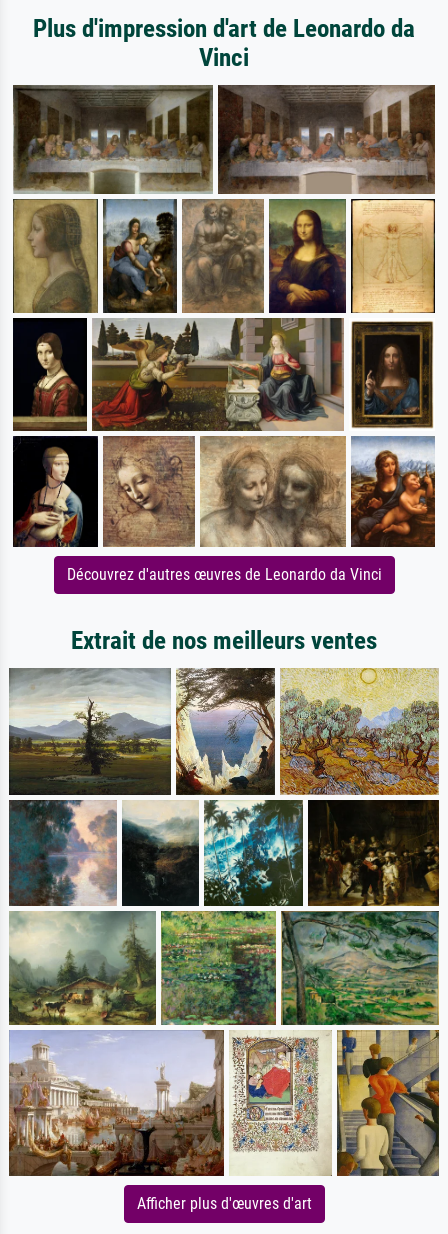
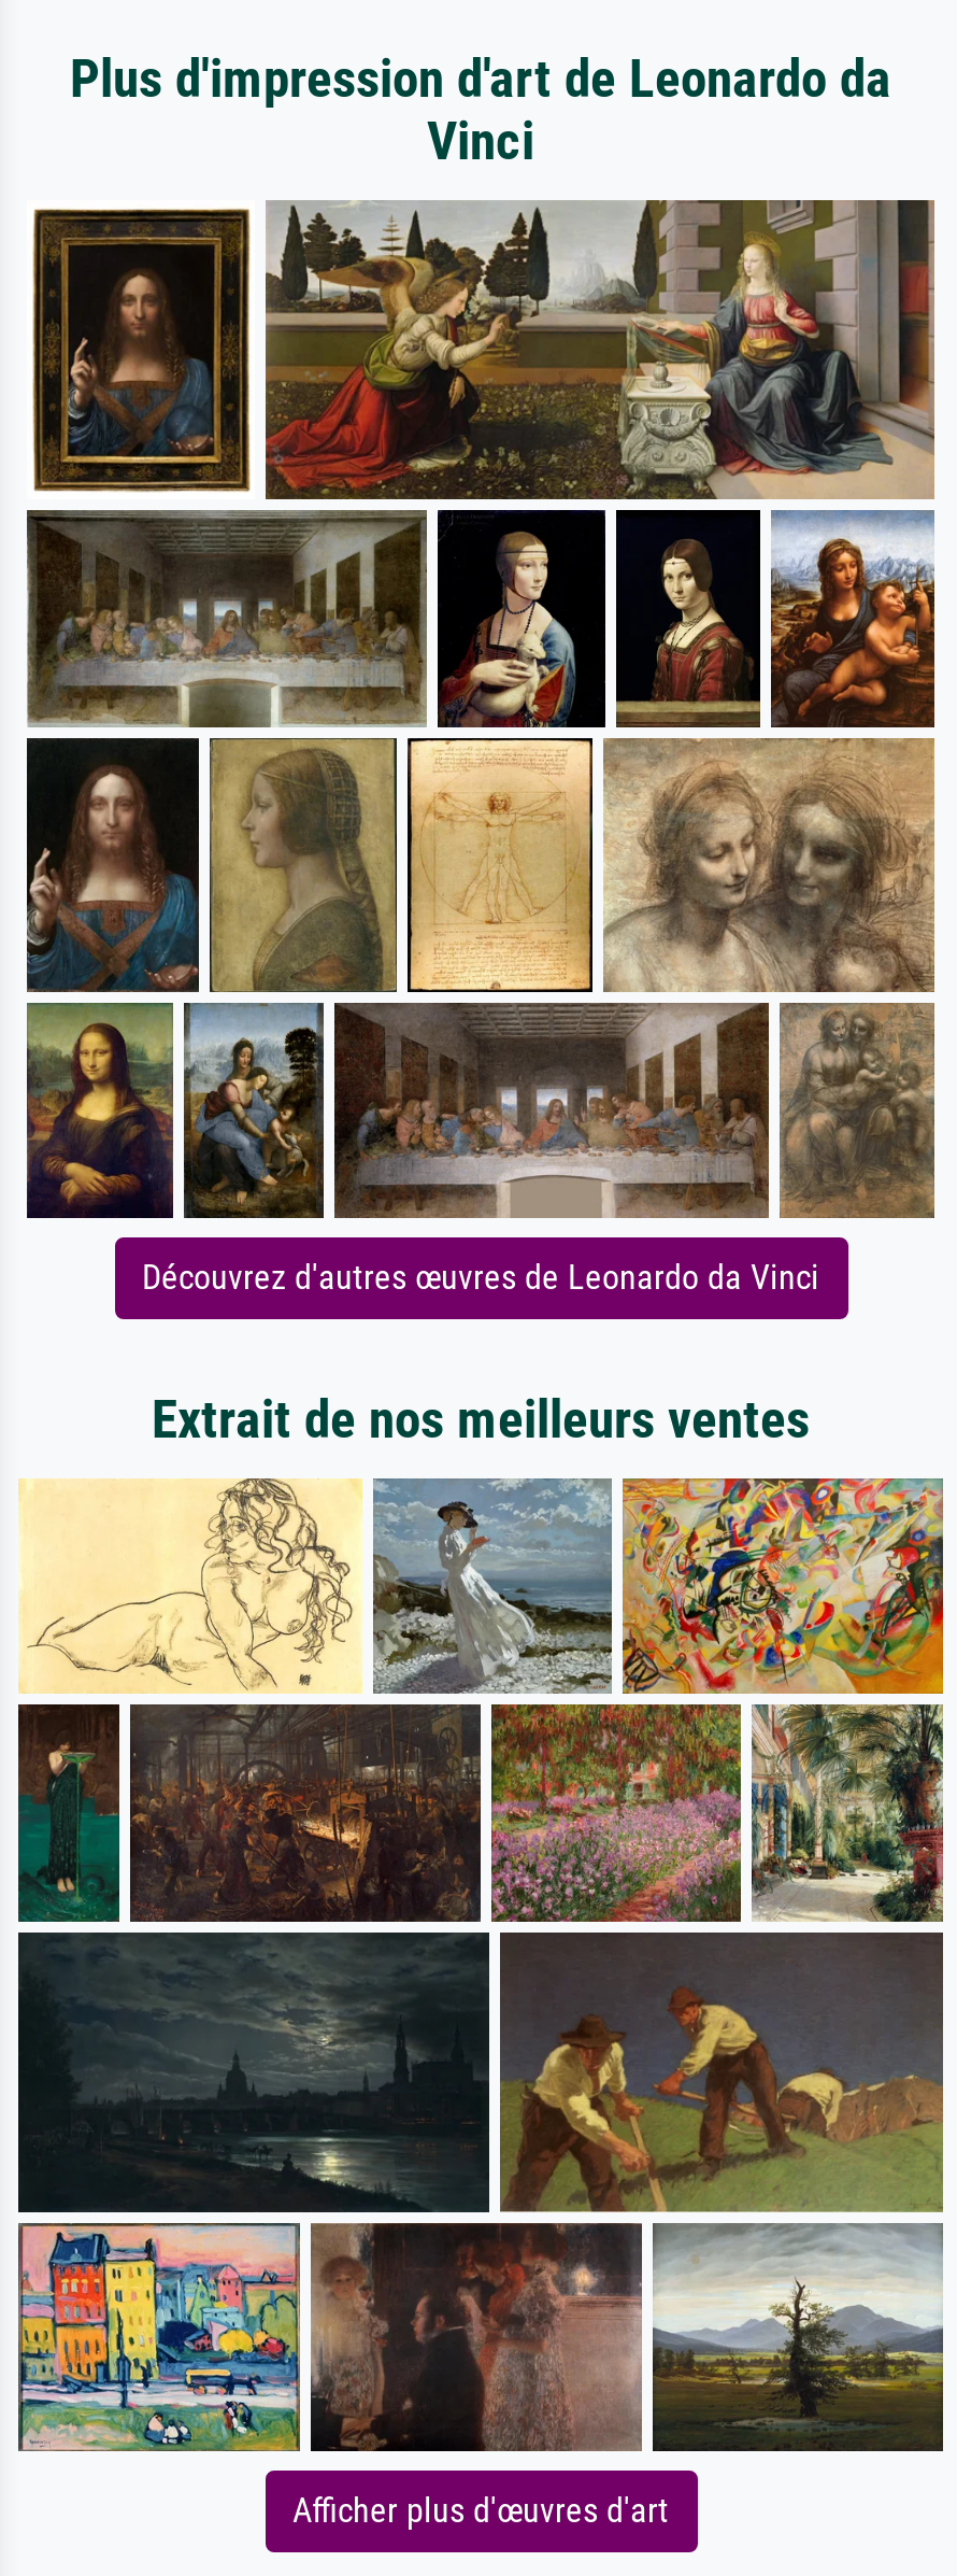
[12,84,436,548] [image] -> [25,200,937,1220] [image]
[8,667,440,1177] [image] -> [16,1476,945,2453] [image]

